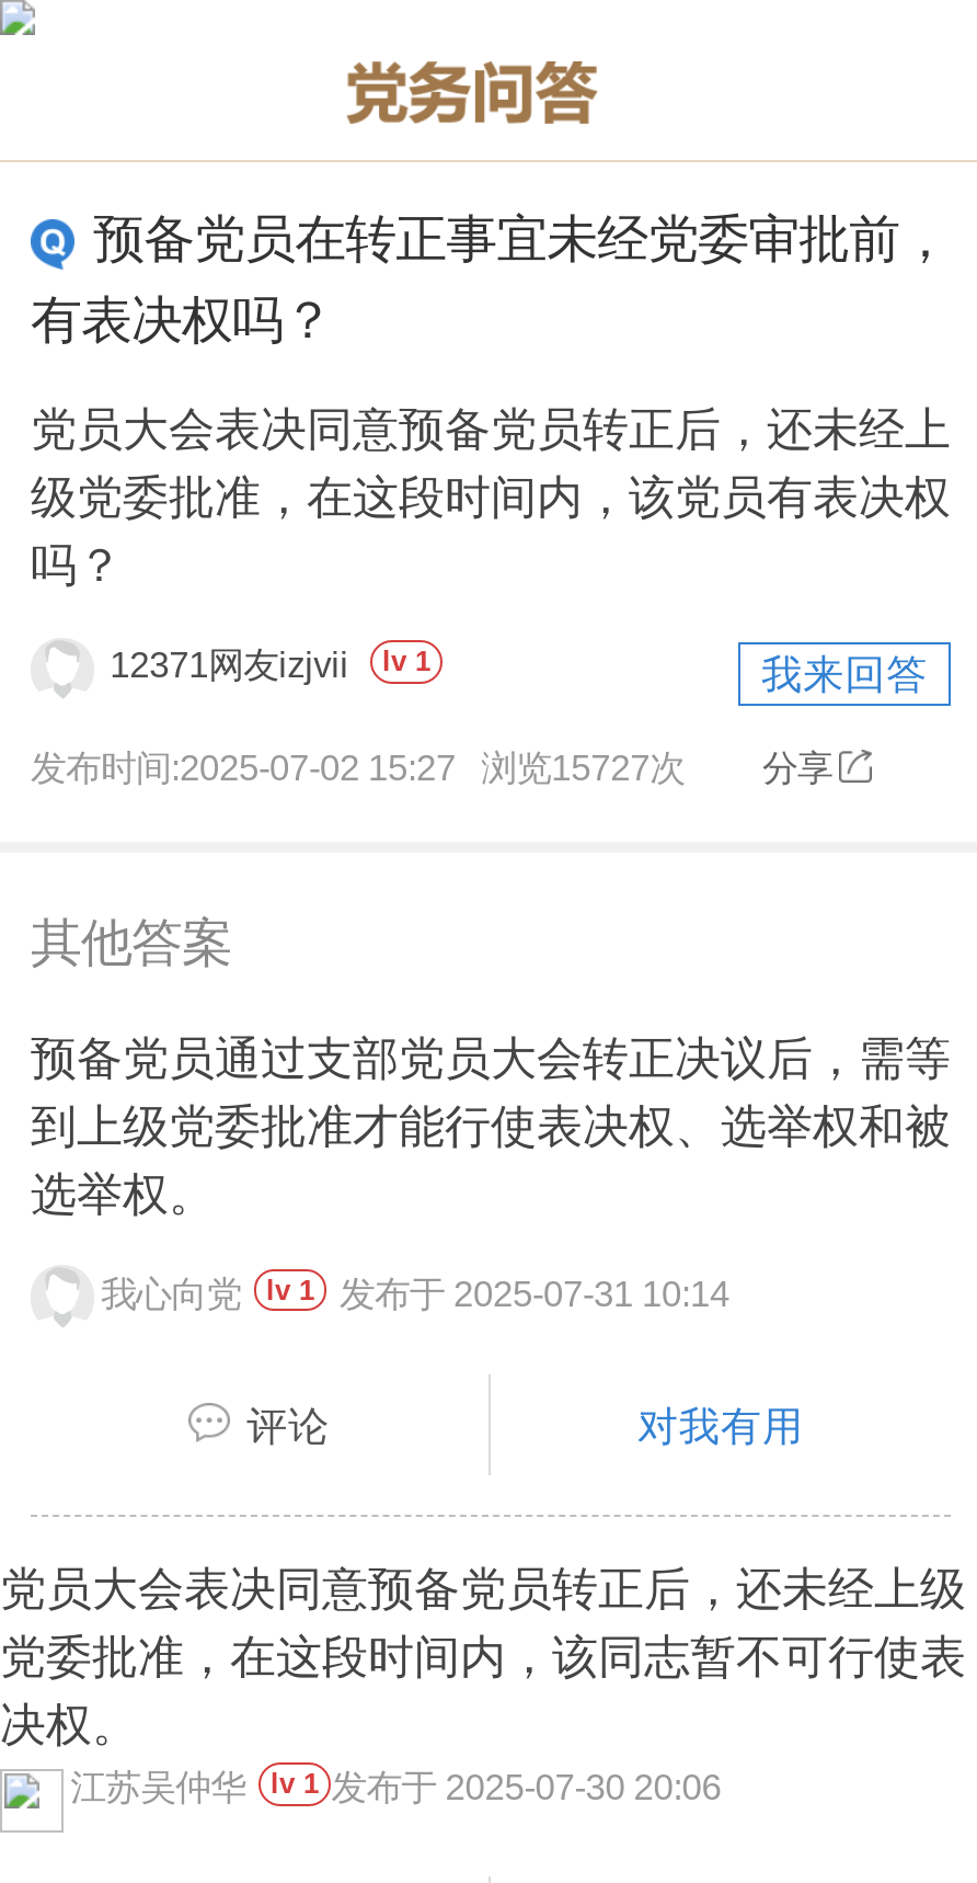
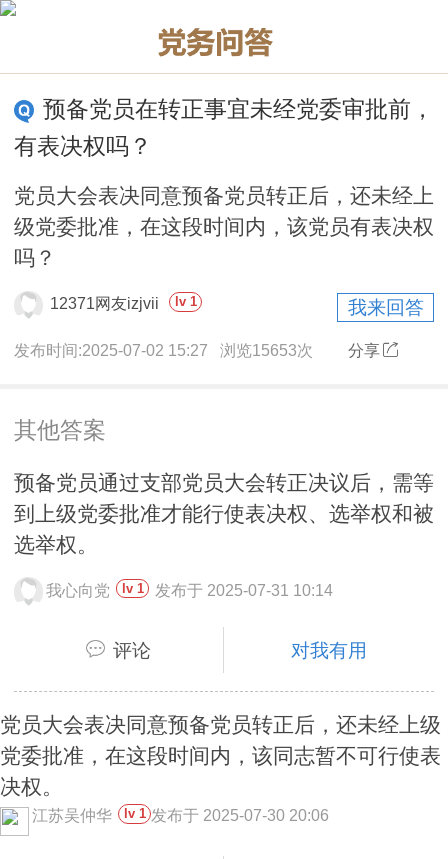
[31,748,832,787] 发布时间:2025-07-02 15:27 浏览15727次 分享 -> [14,341,380,359] 发布时间:2025-07-02 15:27 浏览15653次 分享

